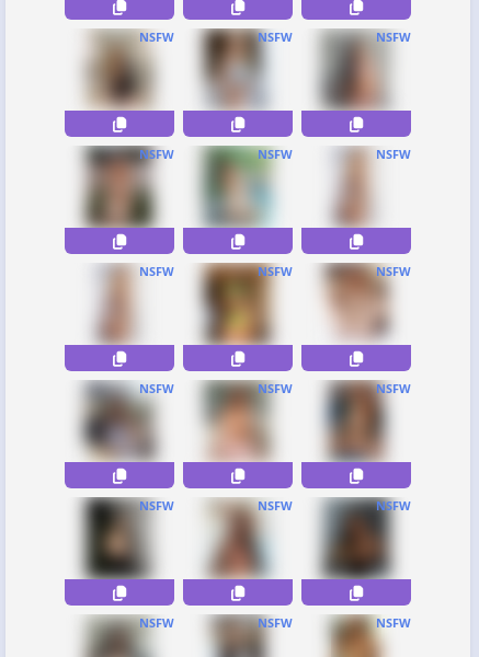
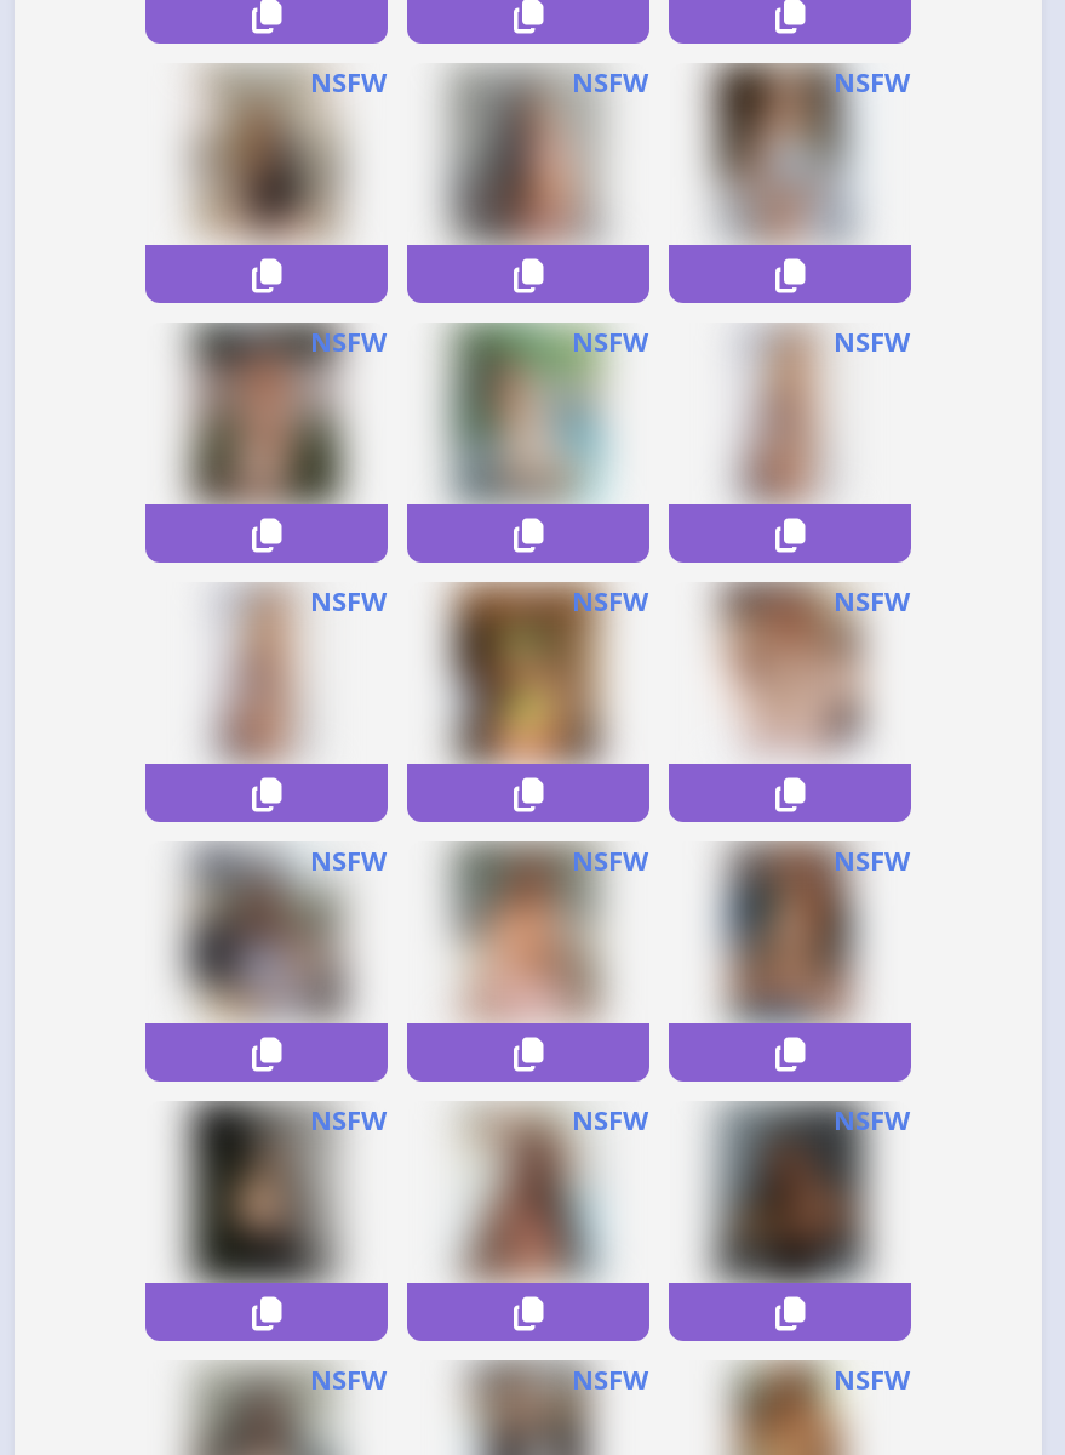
[201,28,271,109] [image] -> [443,65,603,242] [image]
[318,30,390,109] [image] -> [708,63,863,242] [image]

